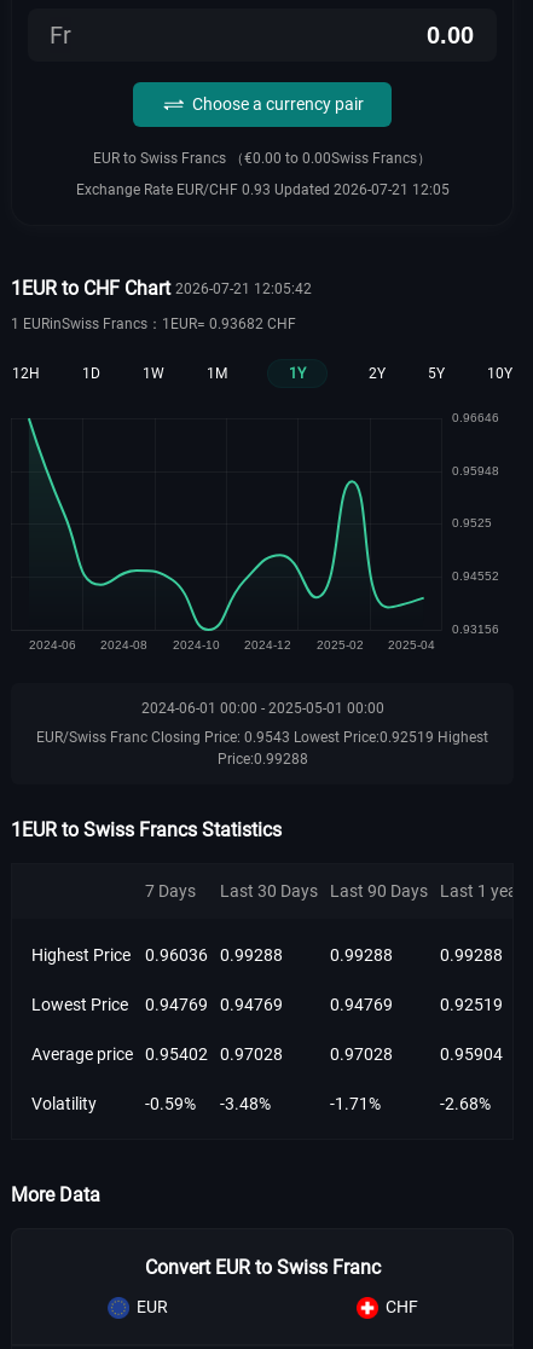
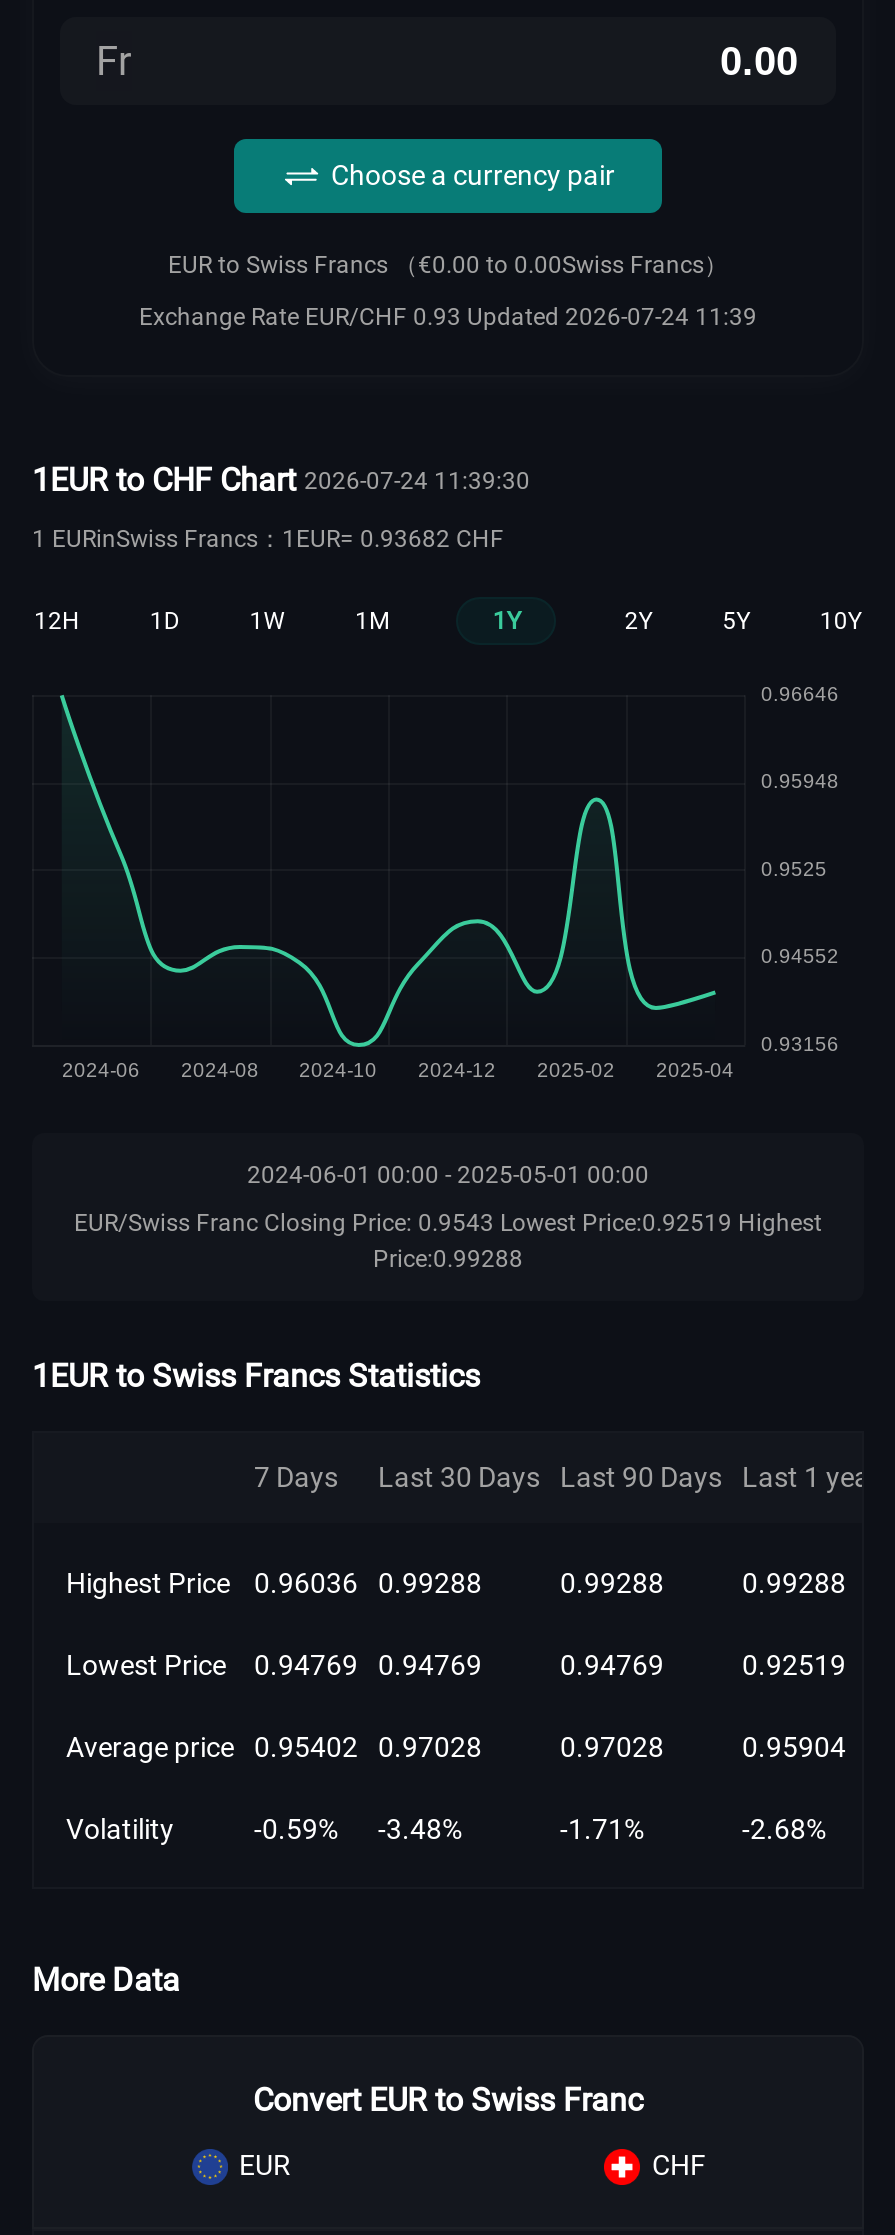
[76,181,449,198] Exchange Rate EUR/CHF 0.93 Updated 2026-07-21 12:05 -> [139,303,757,331] Exchange Rate EUR/CHF 0.93 Updated 2026-07-24 11:39
[11,277,312,300] 1EUR to CHF Chart 2026-07-21 12:05:42 -> [32,461,530,499] 1EUR to CHF Chart 2026-07-24 11:39:30

